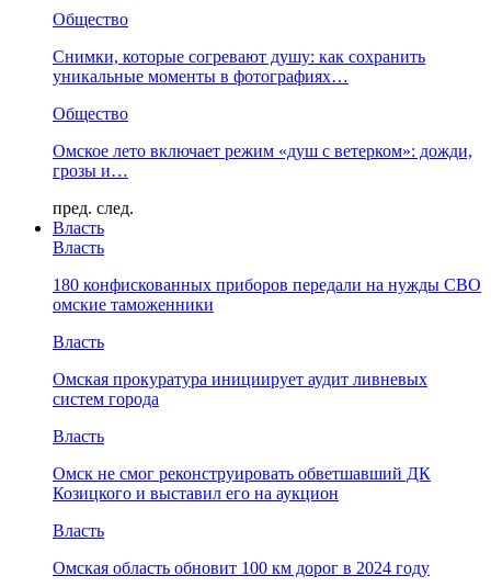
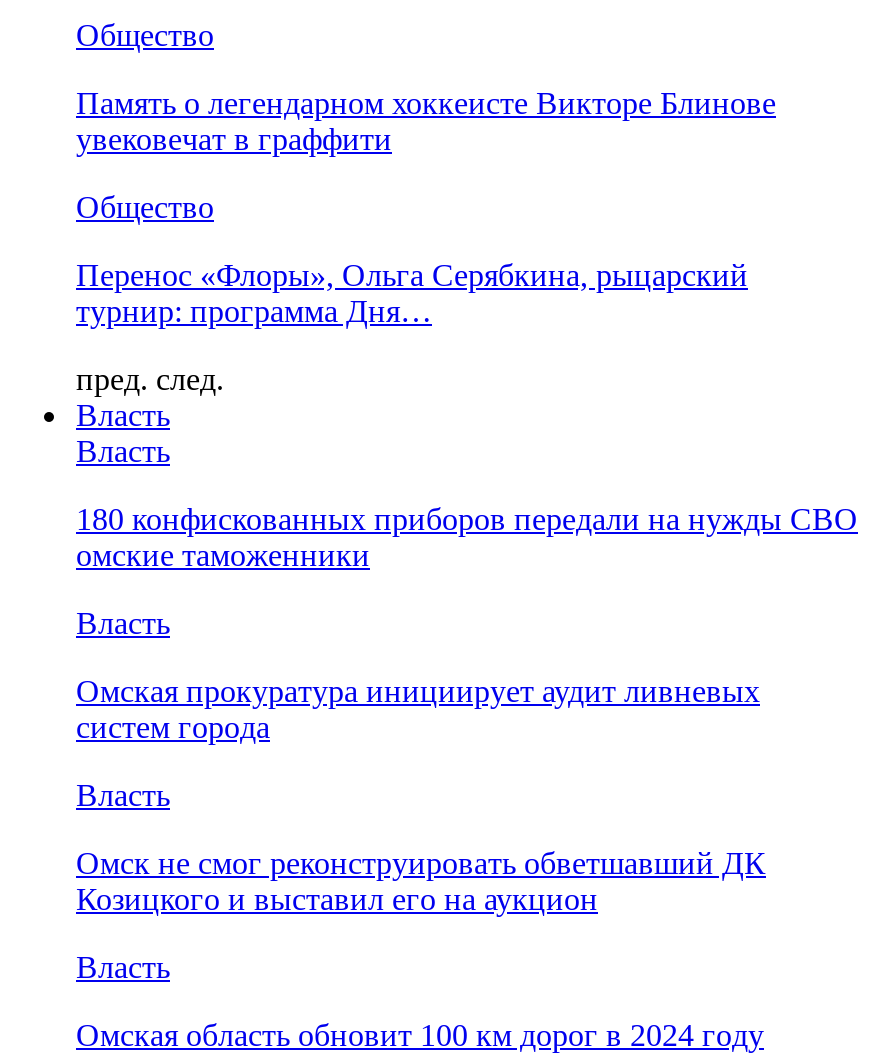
[53,47,425,86] Снимки, которые согревают душу: как сохранить | уникальные моменты в фотографиях… -> [76,86,776,156] Память о легендарном хоккеисте Викторе Блинове | увековечат в граффити
[53,142,472,180] Омское лето включает режим «душ с ветерком»: дожди, | грозы и… -> [76,258,748,328] Перенос «Флоры», Ольга Серябкина, рыцарский | турнир: программа Дня…

